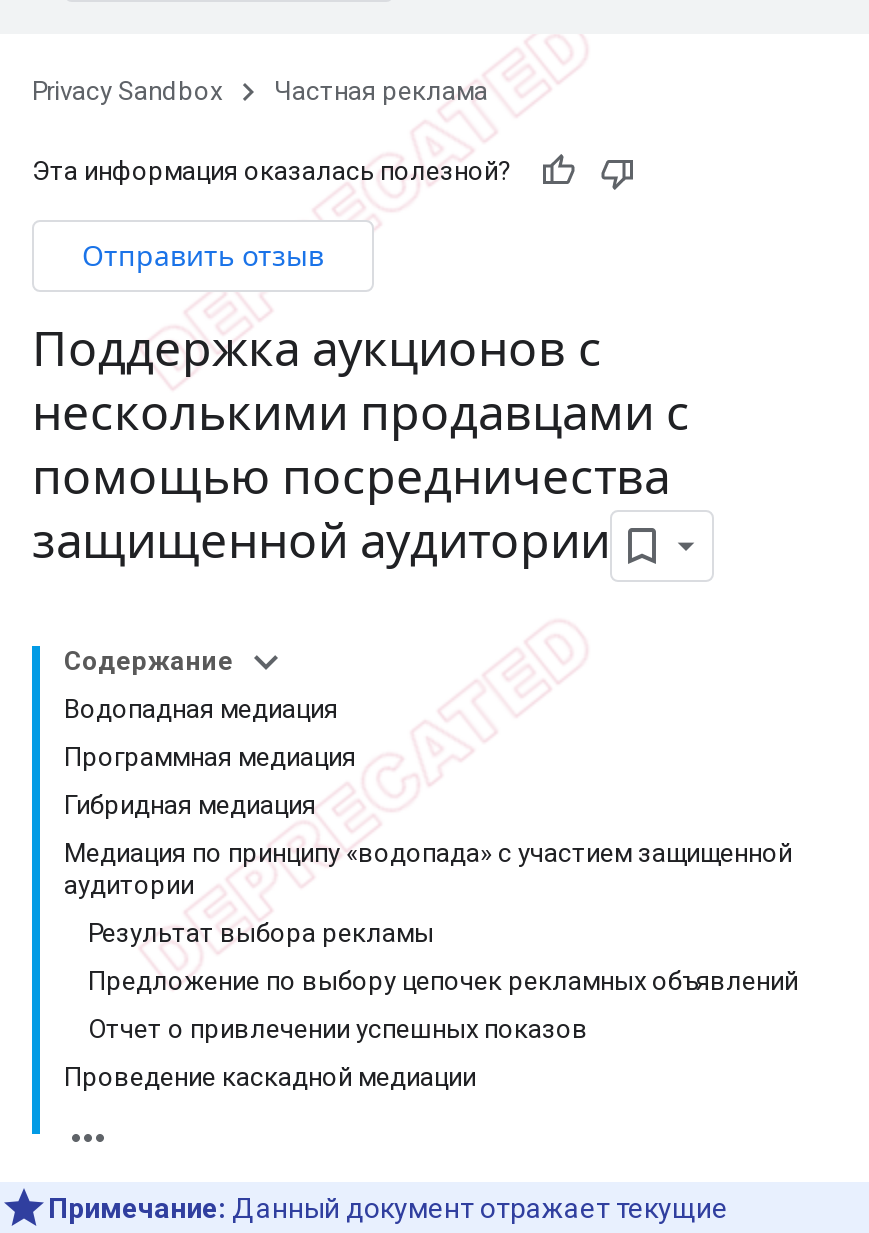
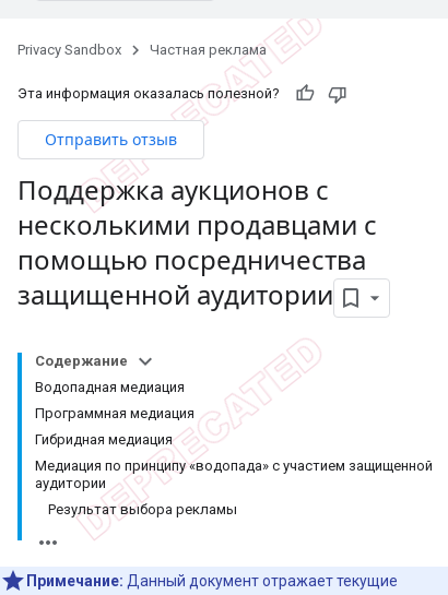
[64,965,798,1091] Предложение по выбору цепочек рекламных объявлений | Отчет о привлечении успешных показов | Проведение каскадной медиации -> none

